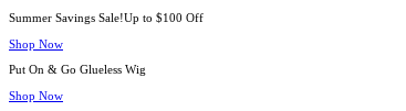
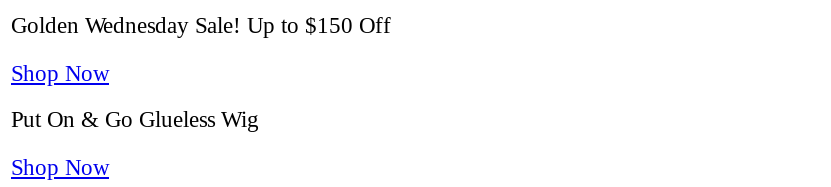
[9,12,204,25] Summer Savings Sale!Up to $100 Off -> [11,14,391,38] Golden Wednesday Sale! Up to $150 Off

